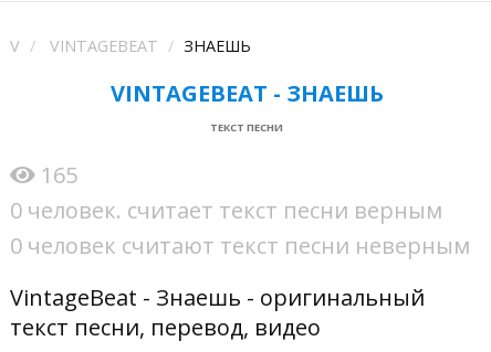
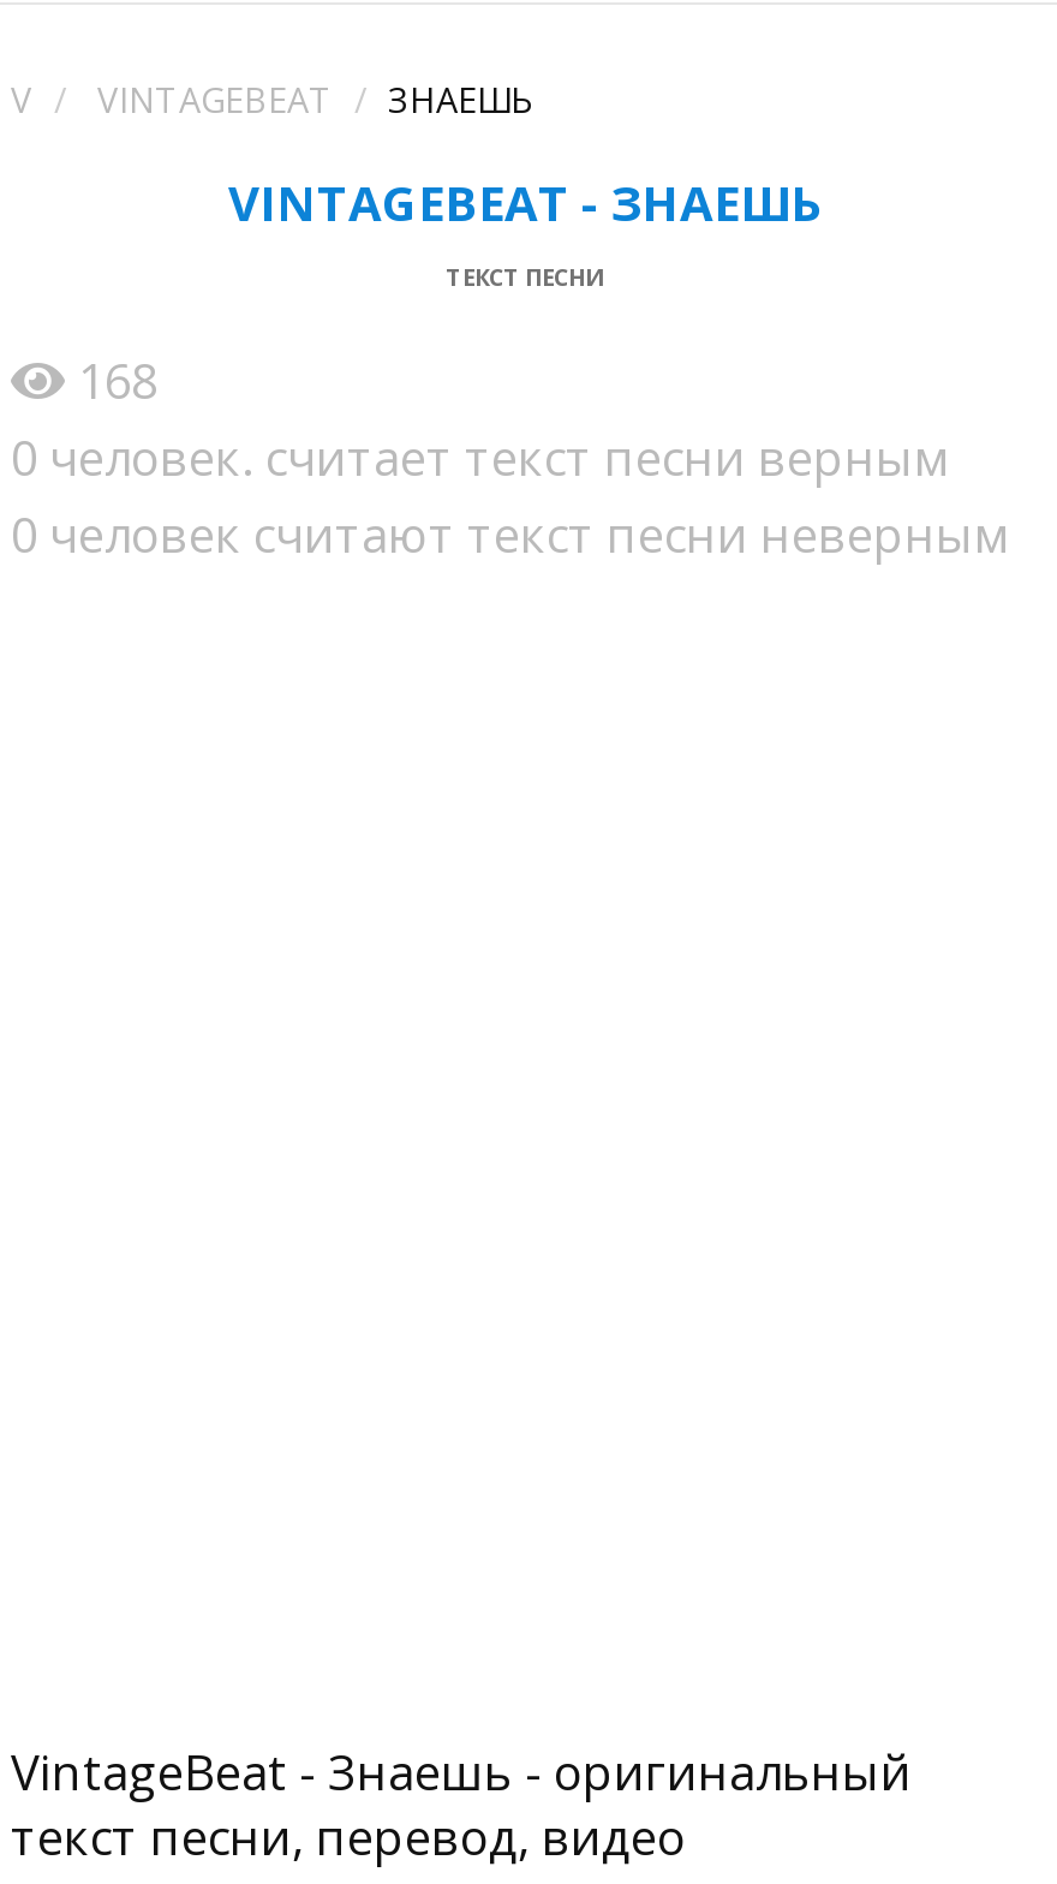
[35,160,77,190] 165 -> [66,348,157,413] 168

